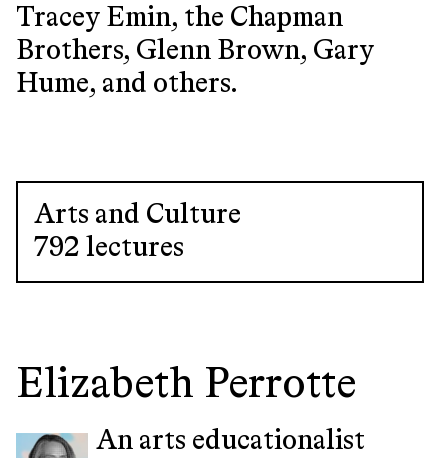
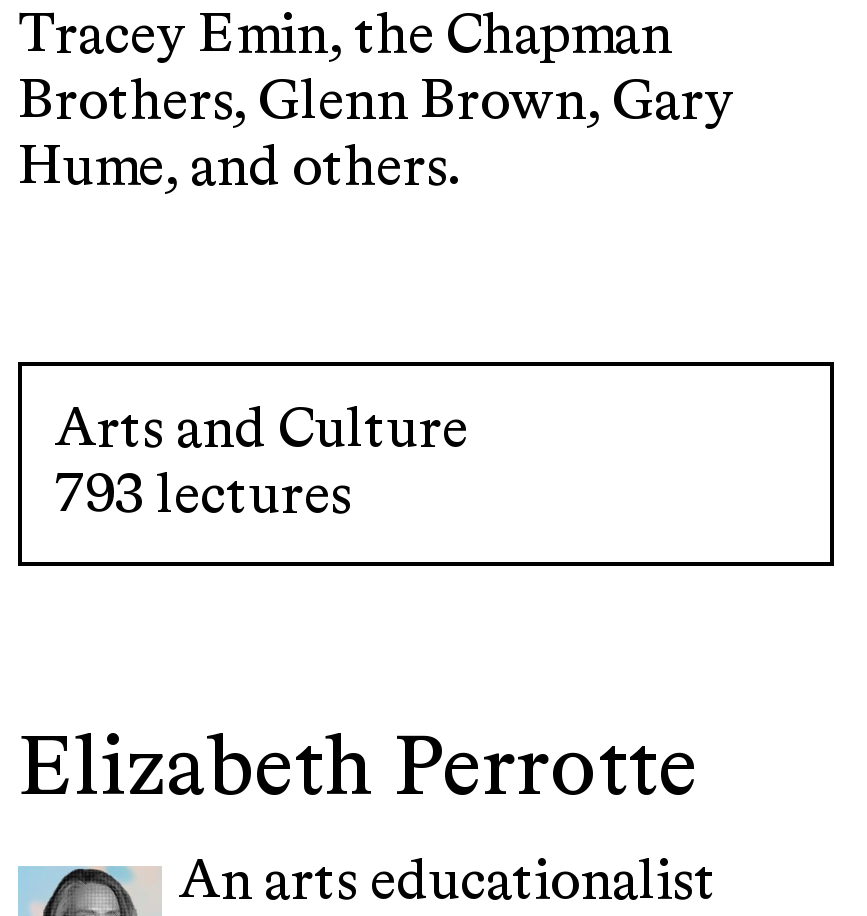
[34,233,184,261] 792 lectures -> [54,467,352,523] 793 lectures

